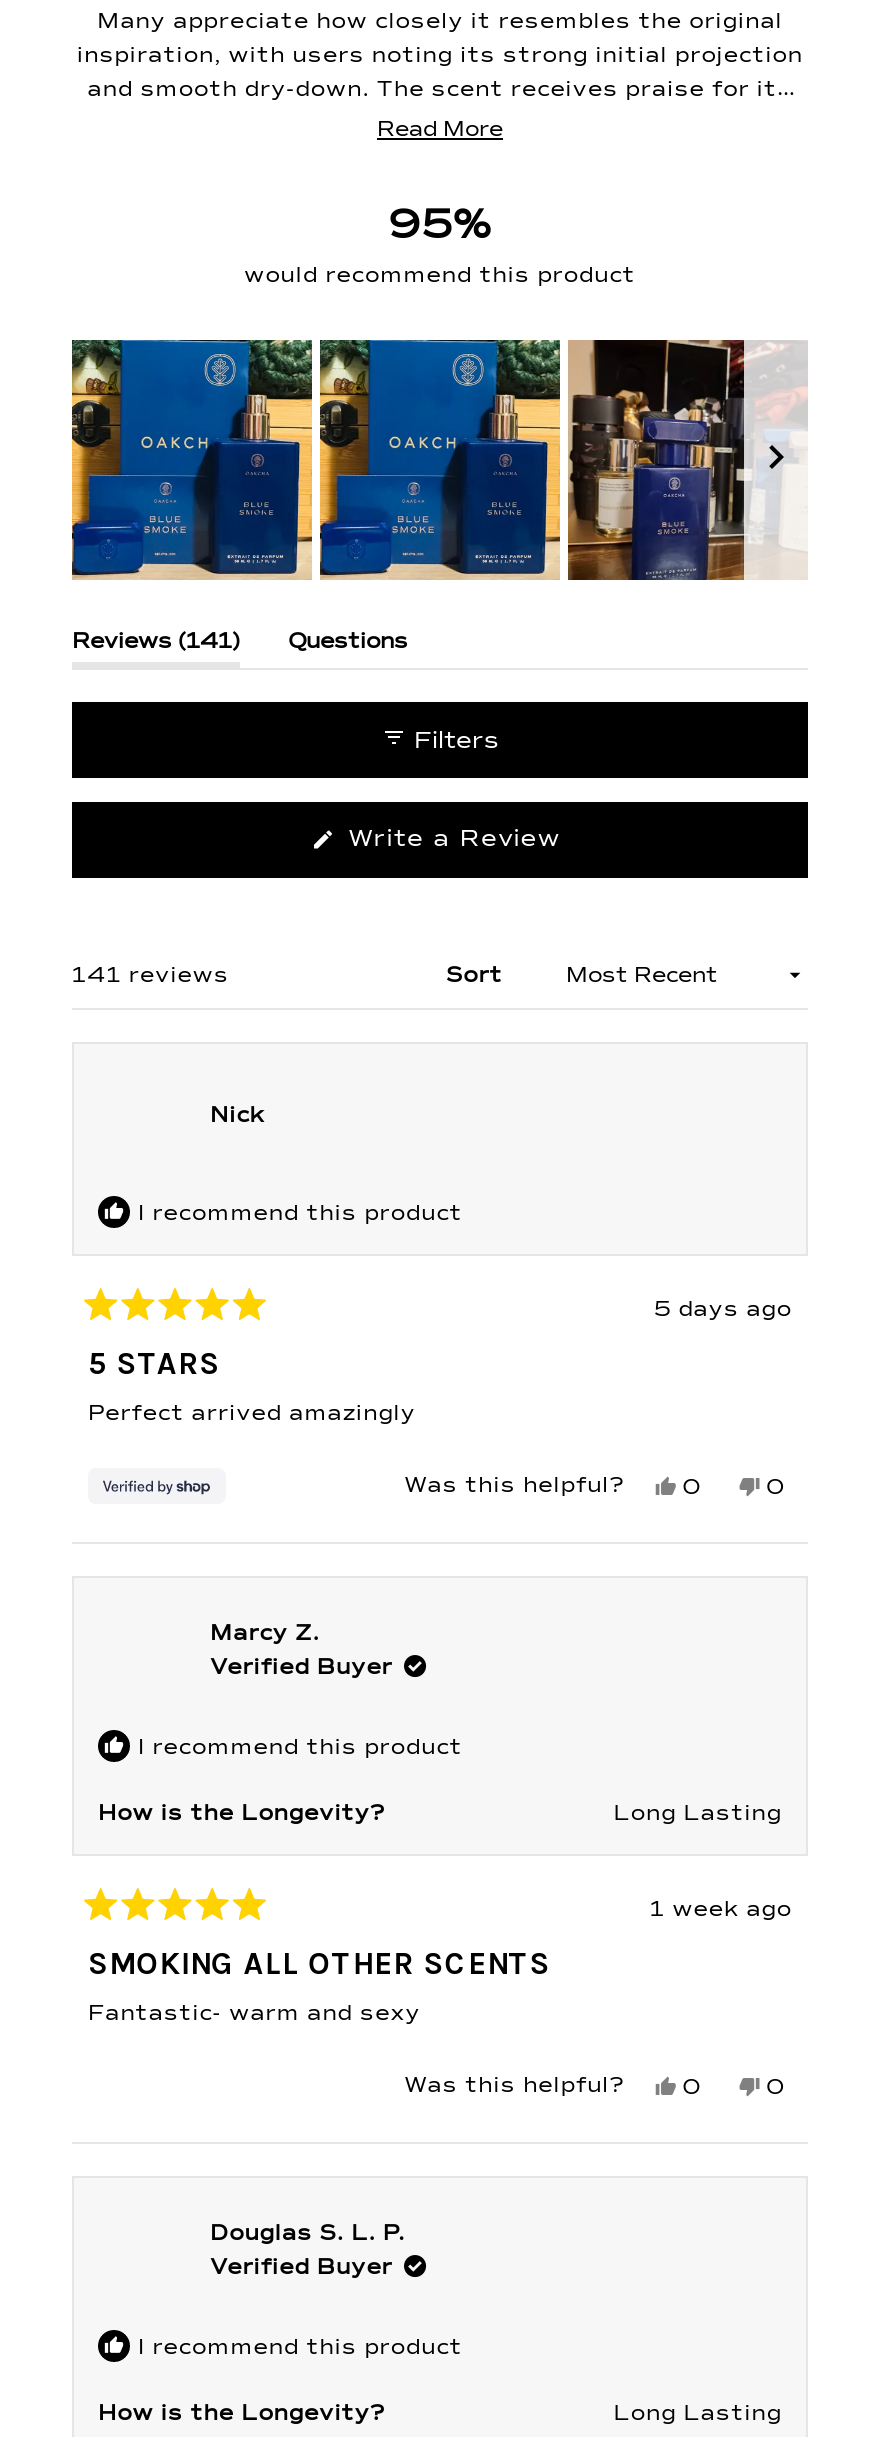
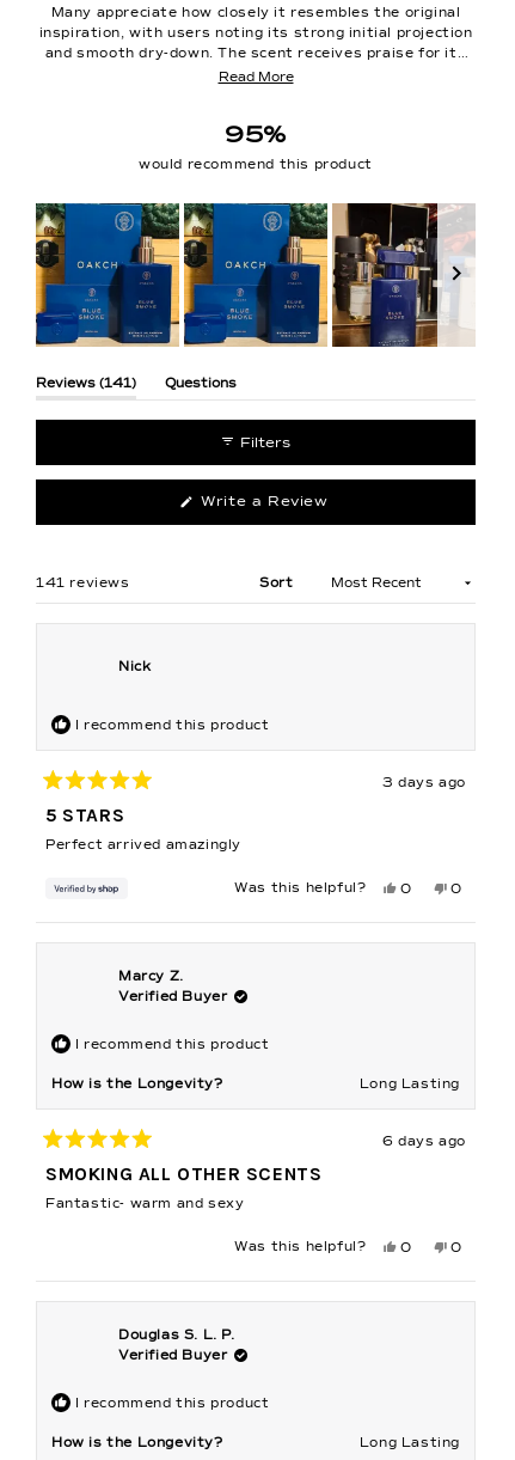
[654,1297,792,1319] 5 days ago -> [382,776,466,789] 3 days ago
[650,1897,792,1919] 1 week ago -> [382,1134,466,1148] 6 days ago

